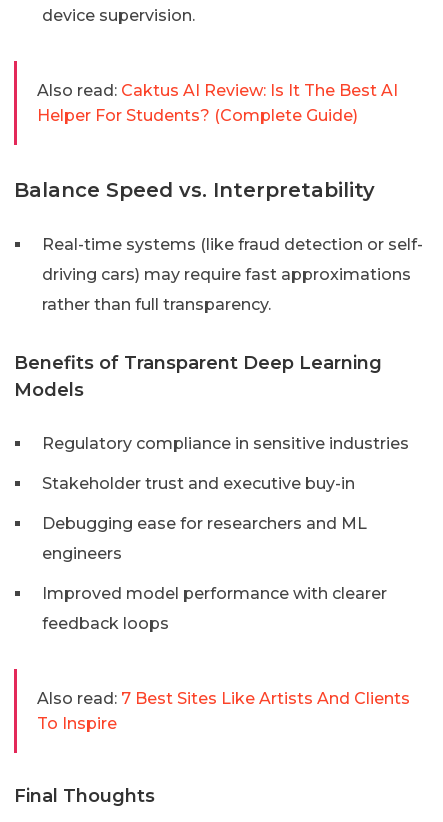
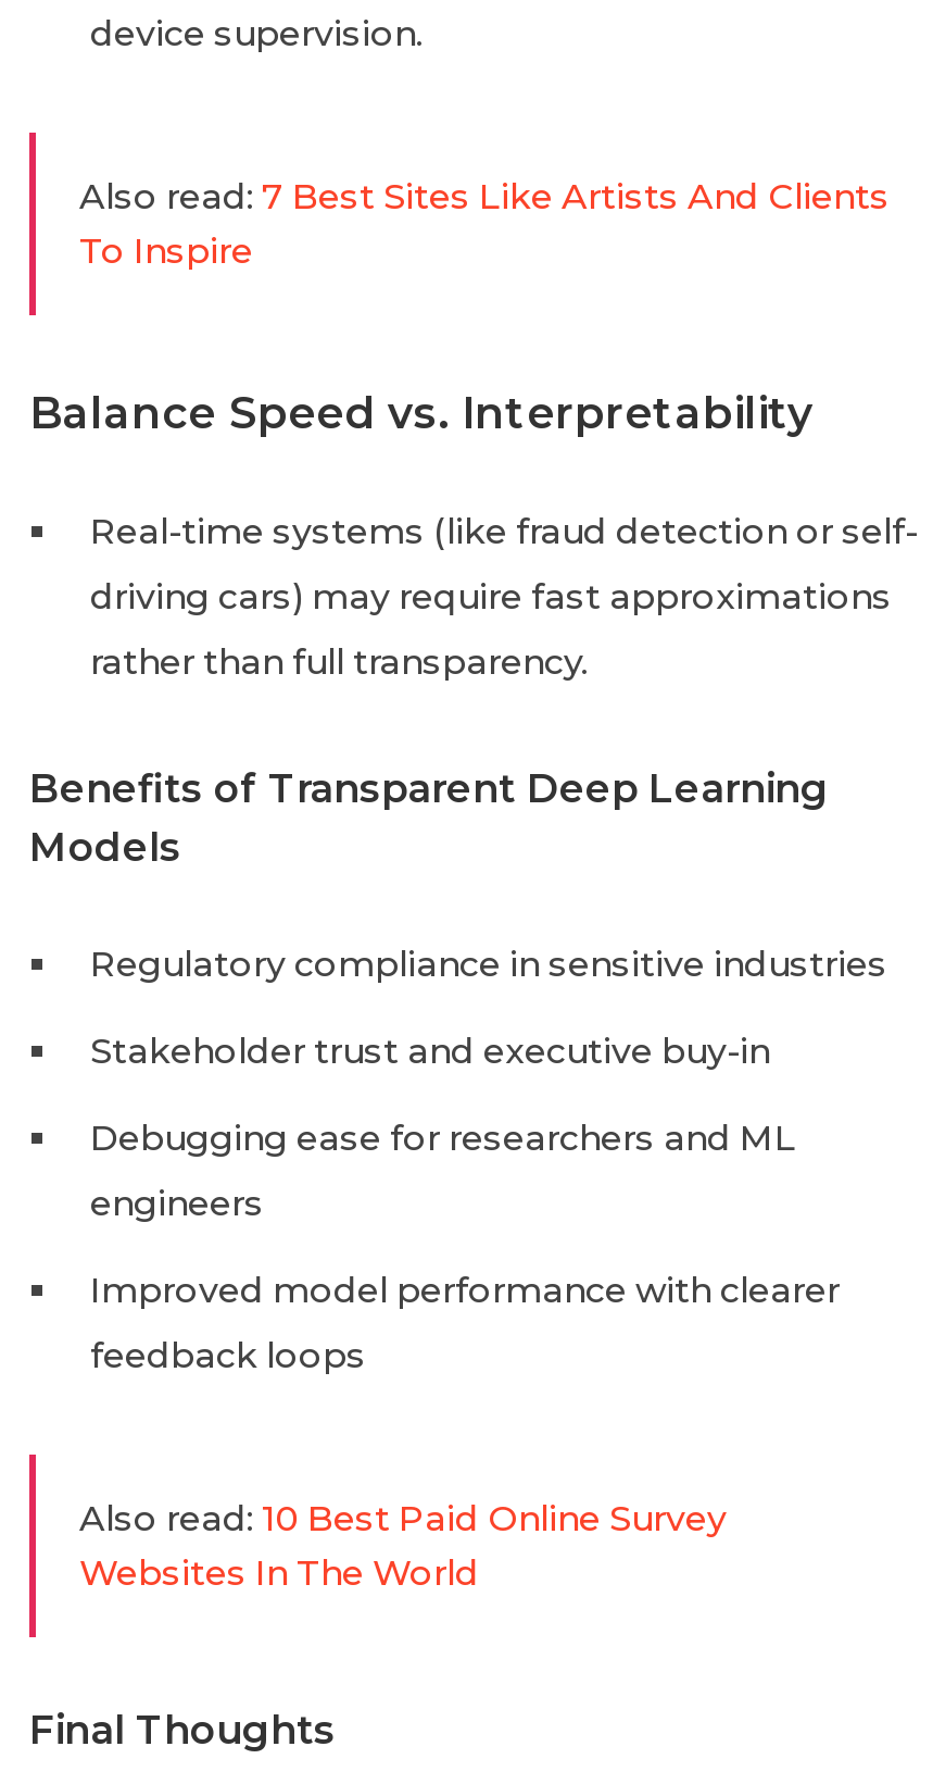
[37,81,398,125] Also read: Caktus AI Review: Is It The Best AI | Helper For Students? (Complete Guide) -> none
none -> [79,1498,727,1594] Also read: 10 Best Paid Online Survey | Websites In The World
moved [37,689,410,733] -> [79,176,890,272]: Also read: 7 Best Sites Like Artists And Clients | To Inspire

